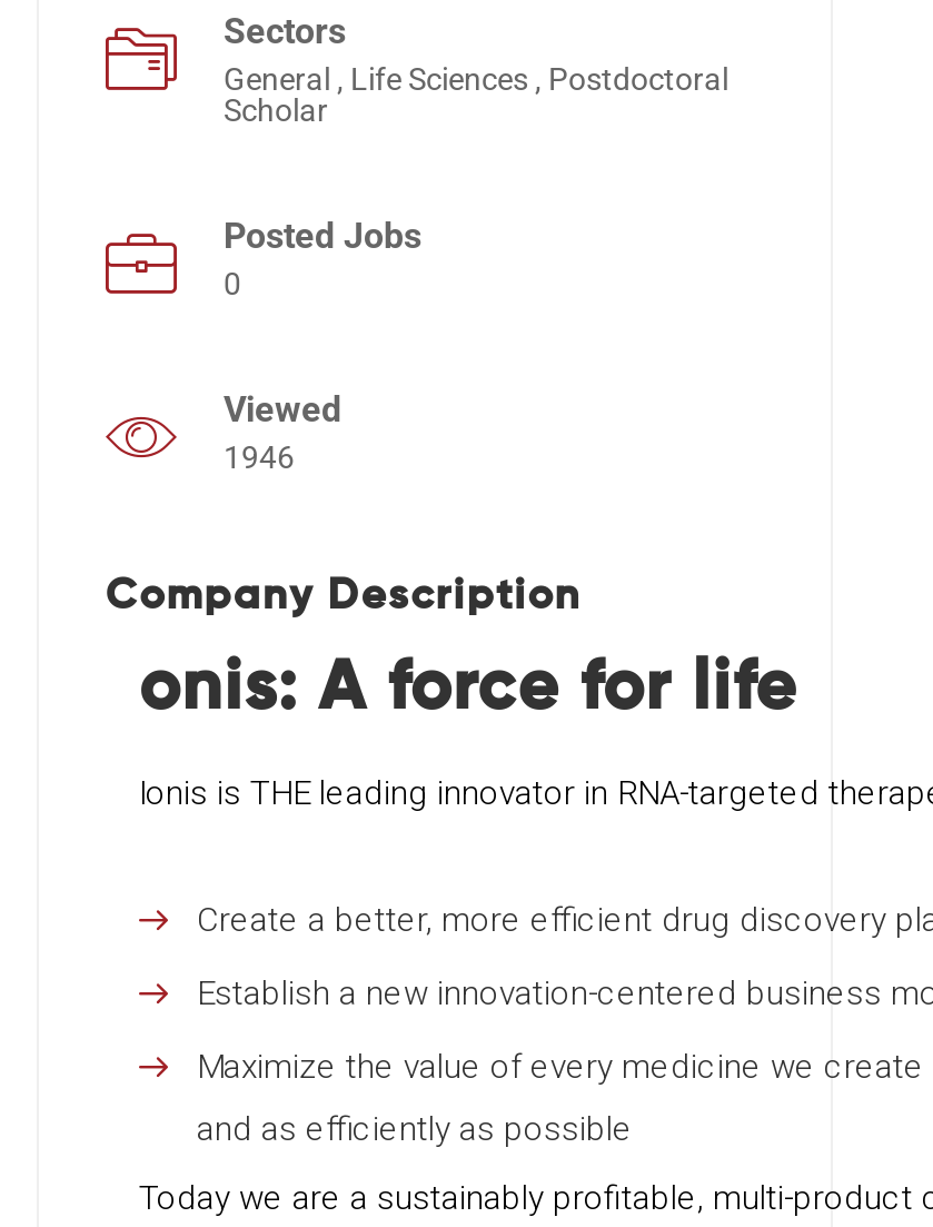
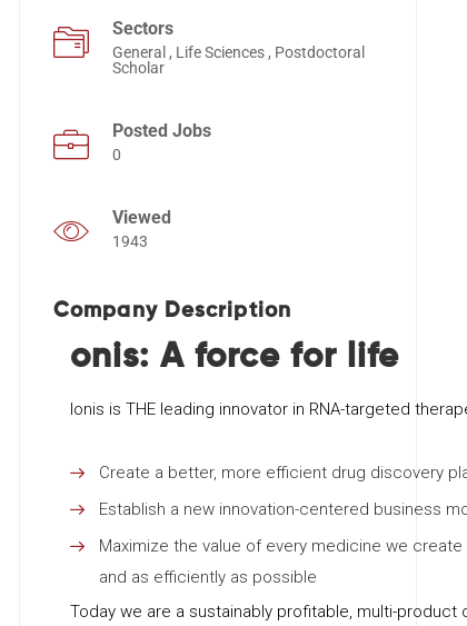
[224,439,295,475] 1946 -> [112,232,148,250] 1943

